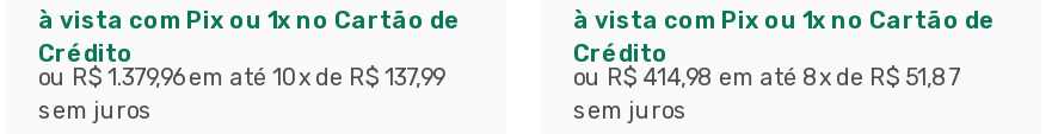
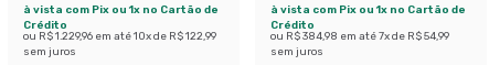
[38,64,444,90] ou R$ 1.379,96 em até 10 x de R$ 137,99 -> [23,30,216,42] ou R$ 1.229,96 em até 10 x de R$ 122,99
[573,64,960,90] ou R$ 414,98 em até 8 x de R$ 51,87 -> [270,30,449,42] ou R$ 384,98 em até 7 x de R$ 54,99

